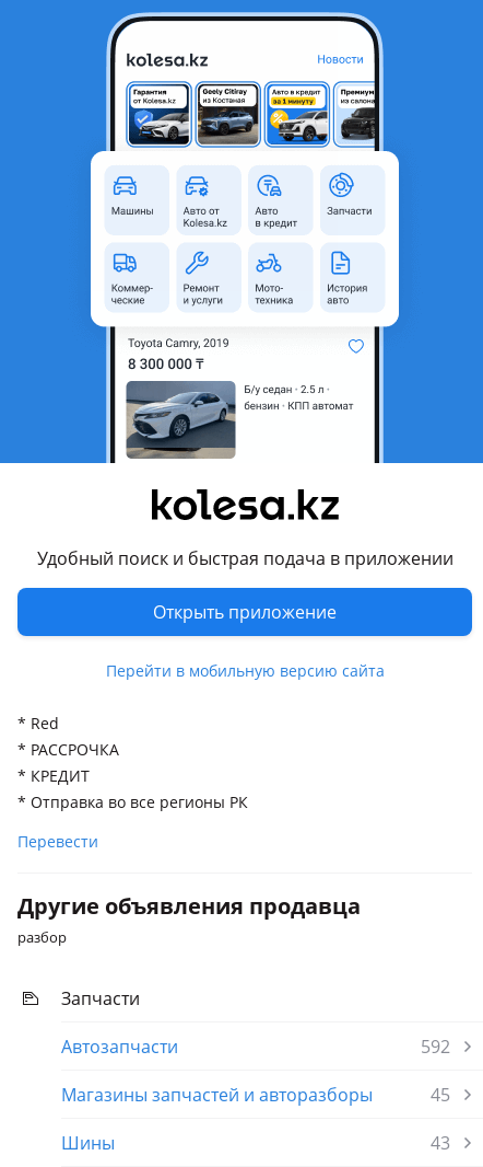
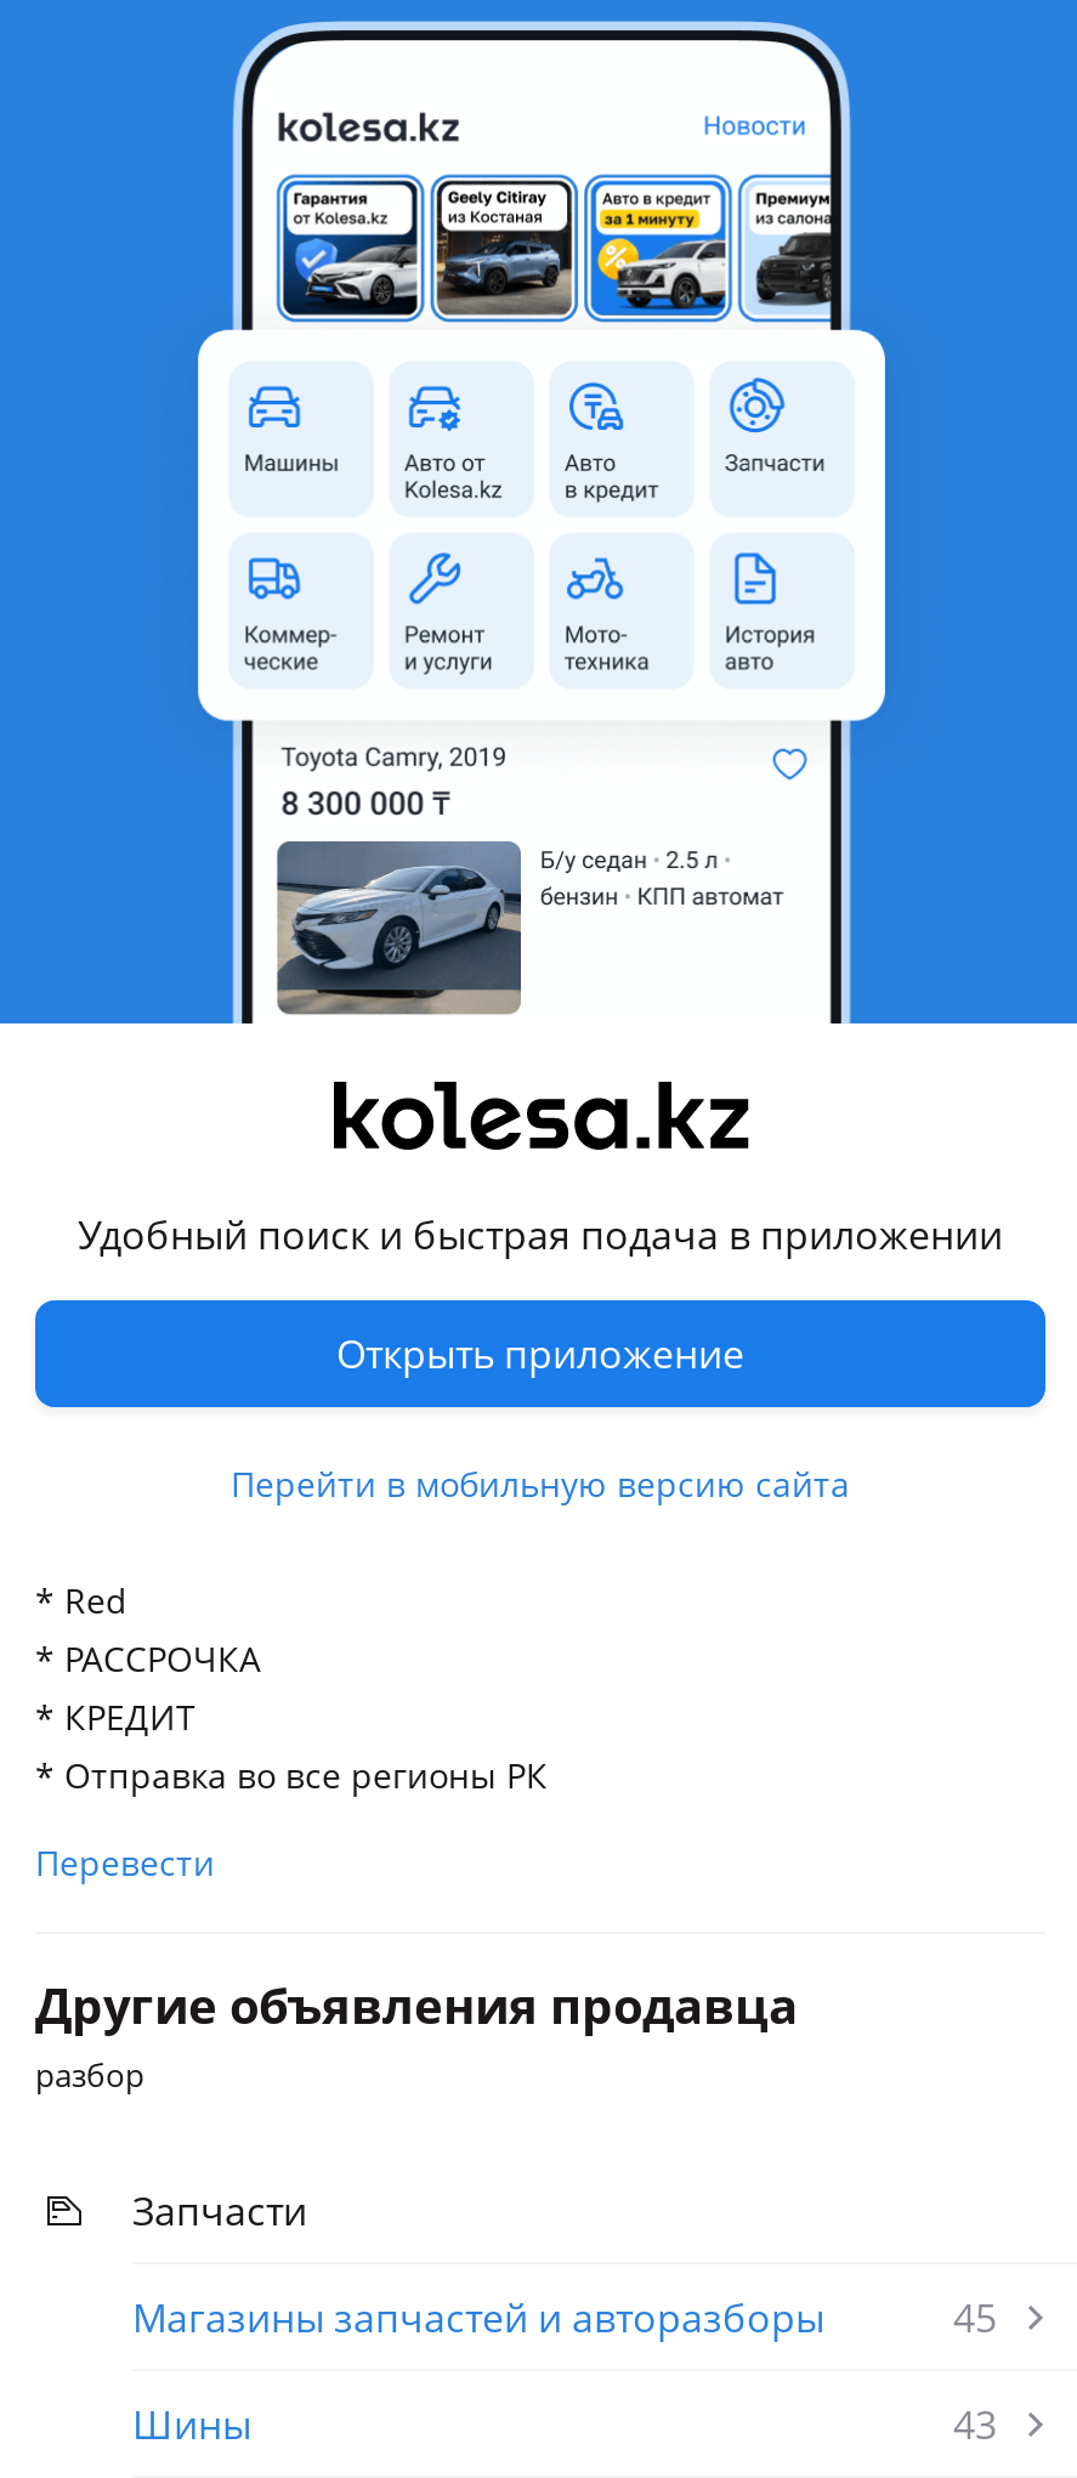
[61,1035,450,1059] Автозапчасти | 592 -> none

